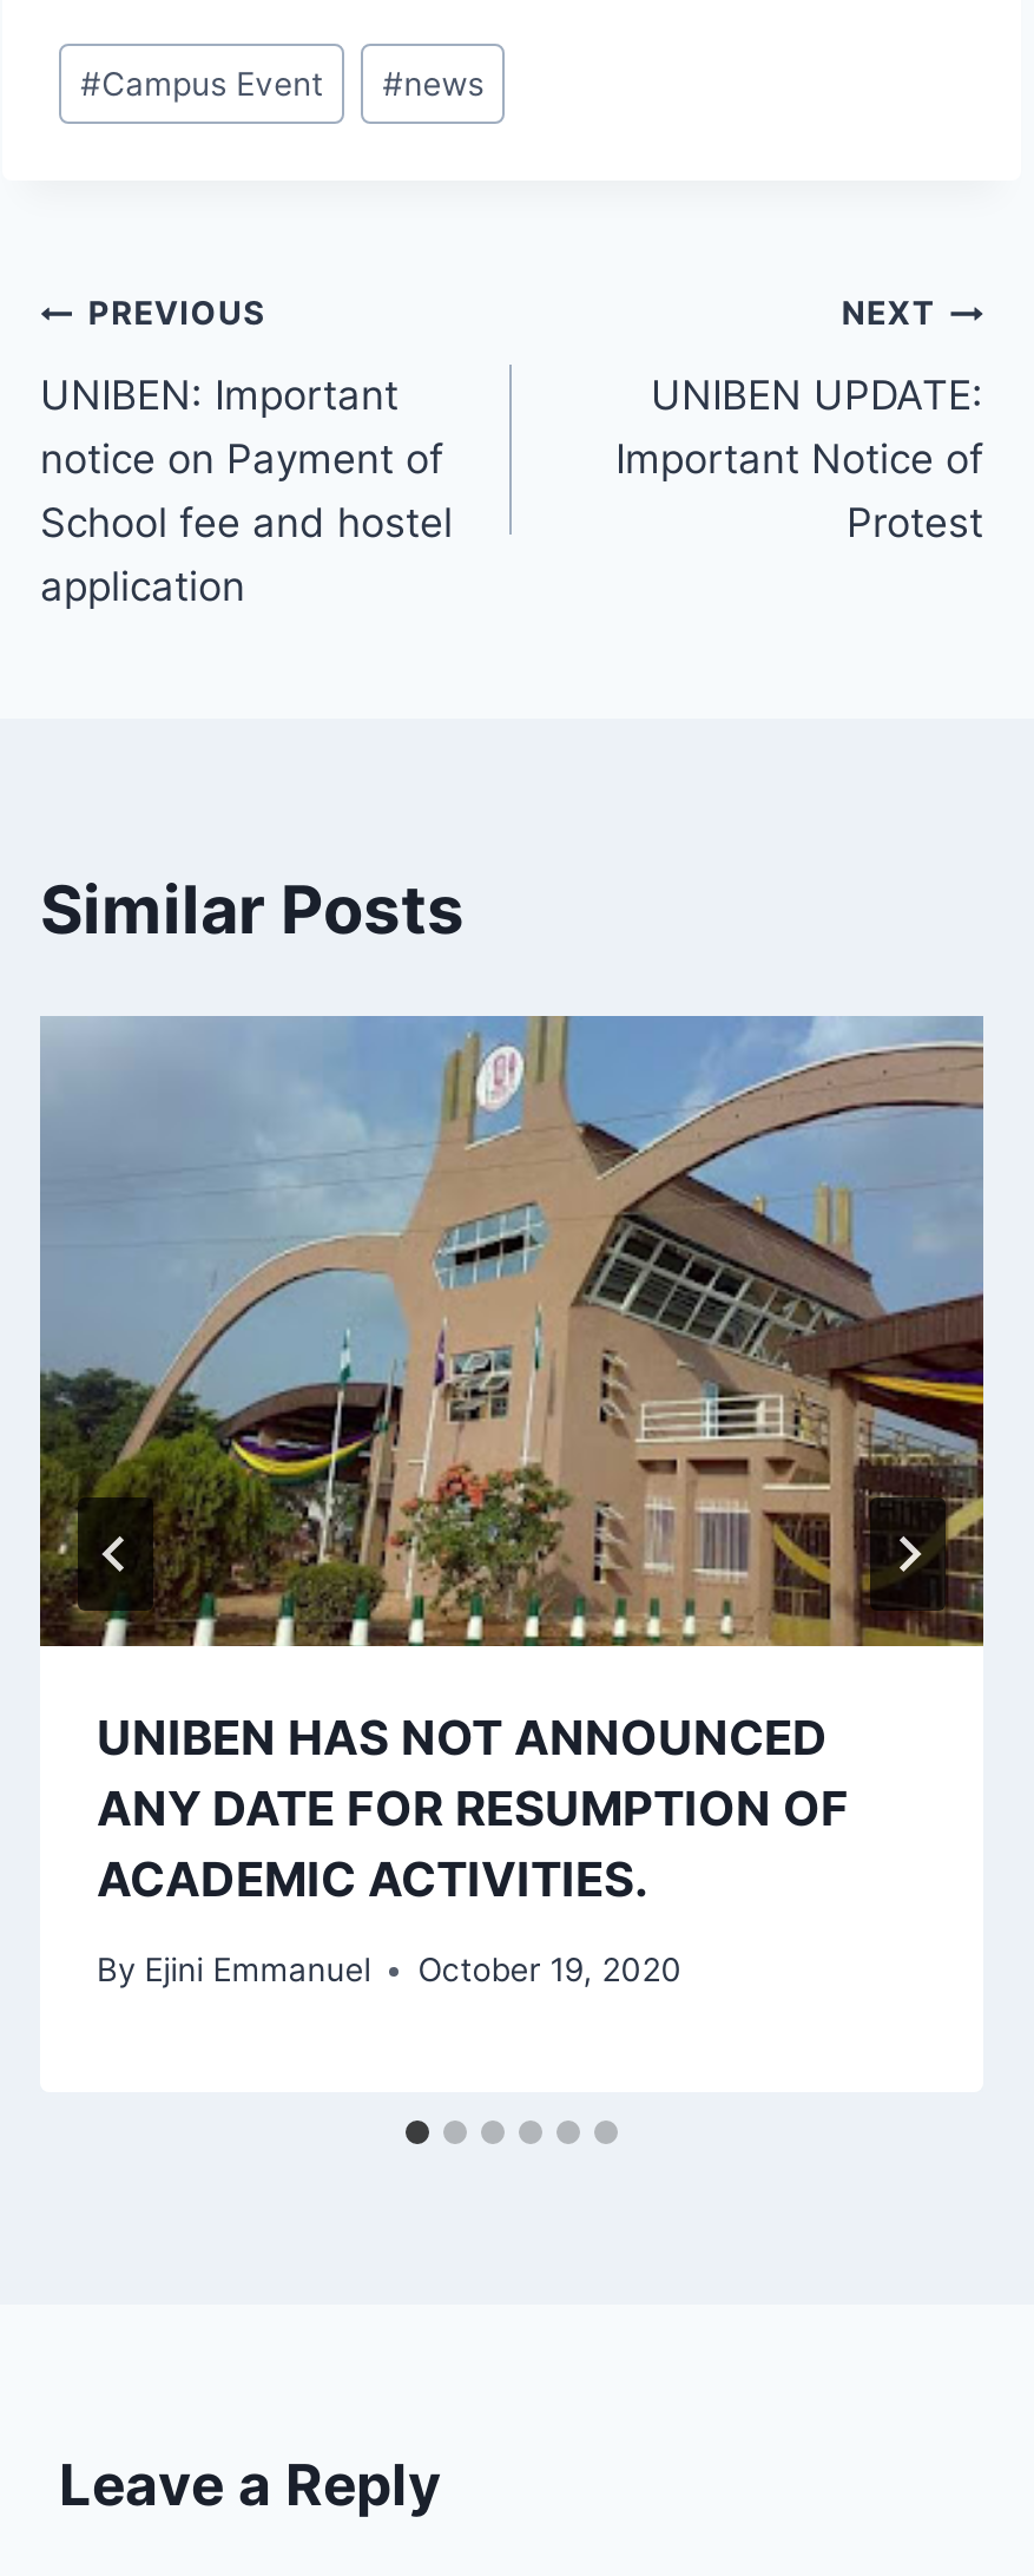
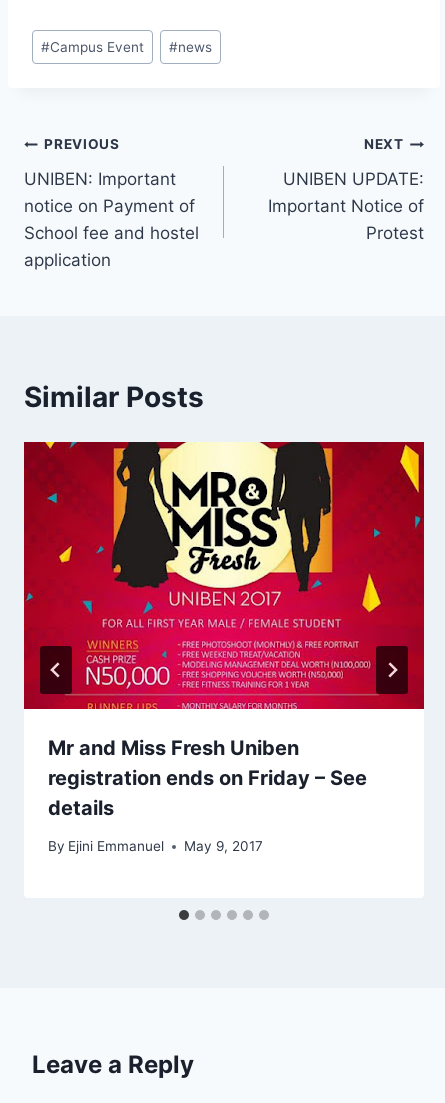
[38,1014,986,1907] [image] | UNIBEN HAS NOT ANNOUNCED | ANY DATE FOR RESUMPTION OF | ACADEMIC ACTIVITIES. -> [23,441,425,820] [image] | Mr and Miss Fresh Uniben | registration ends on Friday – See | details
[97,1951,682,1989] By Ejini Emmanuel October 19, 2020 -> [48,838,263,854] By Ejini Emmanuel May 9, 2017

